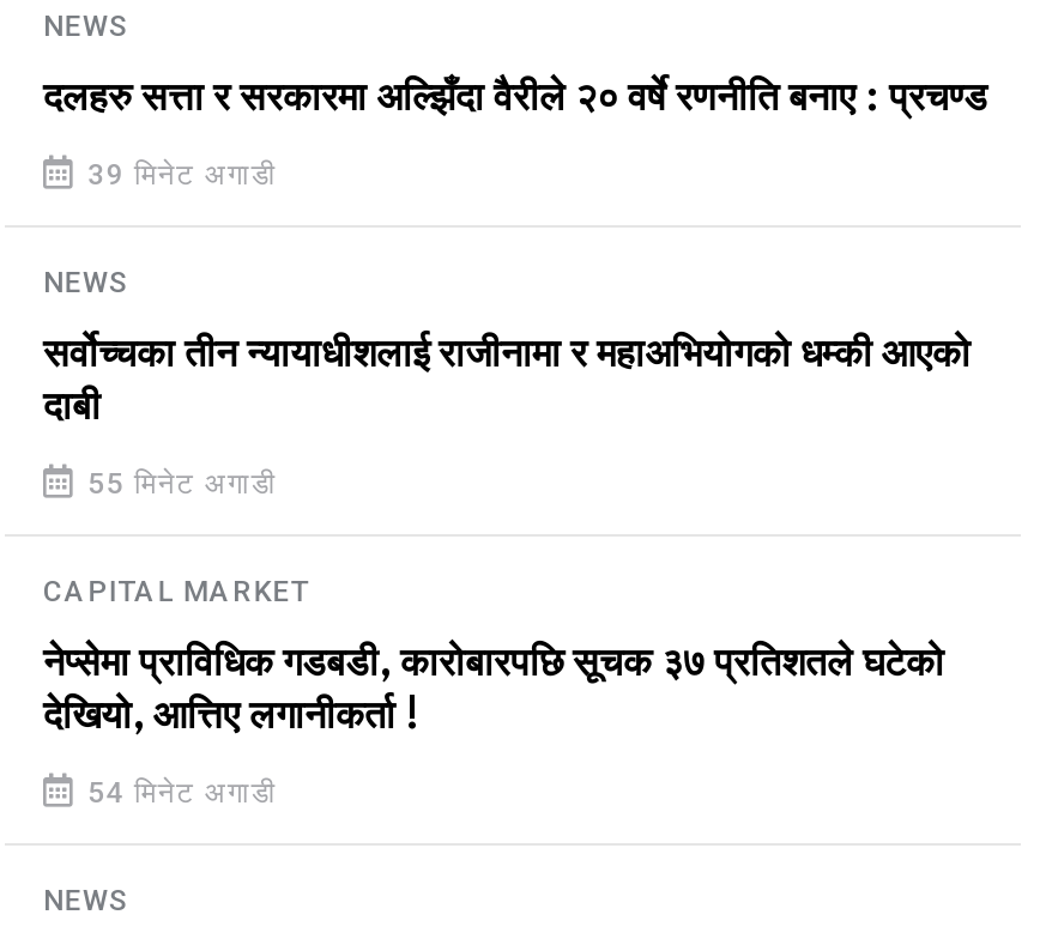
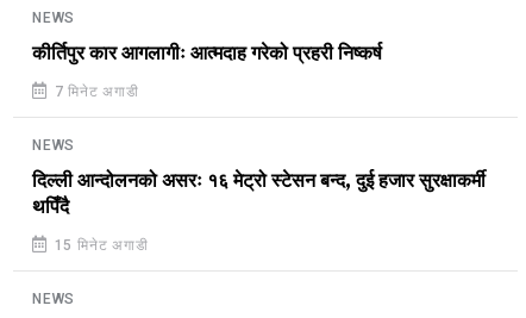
[43,78,987,121] दलहरु सत्ता र सरकारमा अल्झिँदा वैरीले २० वर्षे रणनीति बनाए : प्रचण्ड -> [32,43,382,65] कीर्तिपुर कार आगलागीः आत्मदाह गरेको प्रहरी निष्कर्ष
[79,159,277,193] 39 मिनेट अगाडी -> [50,84,139,101] 7 मिनेट अगाडी
[43,334,971,811] सर्वोच्चका तीन न्यायाधीशलाई राजीनामा र महाअभियोगको धम्की आएको | दाबी | 55 मिनेट अगाडी | CAPITAL MARKET | नेप्सेमा प्राविधिक गडबडी, कारोबारपछि सूचक ३७ प्रतिशतले घटेको | देखियो, आत्तिए लगानीकर्ता ! | 54 मिनेट अगाडी -> [32,171,486,254] दिल्ली आन्दोलनको असरः १६ मेट्रो स्टेसन बन्द, दुई हजार सुरक्षाकर्मी | थपिँदै | 15 मिनेट अगाडी

